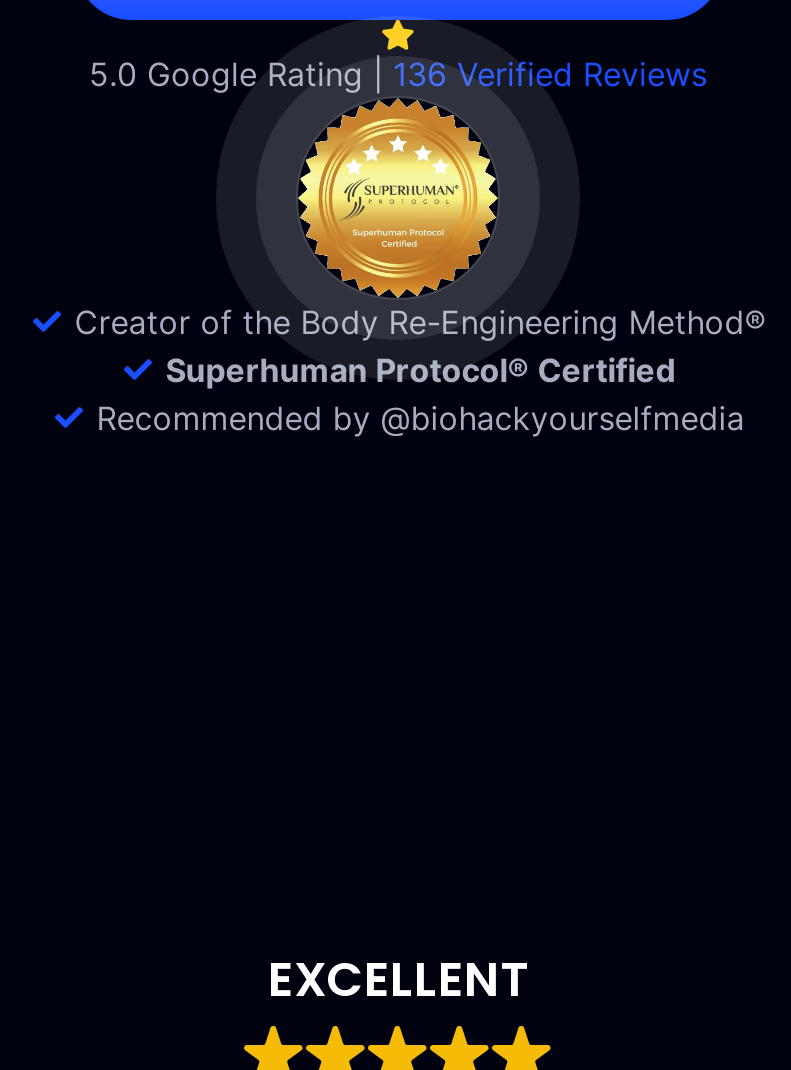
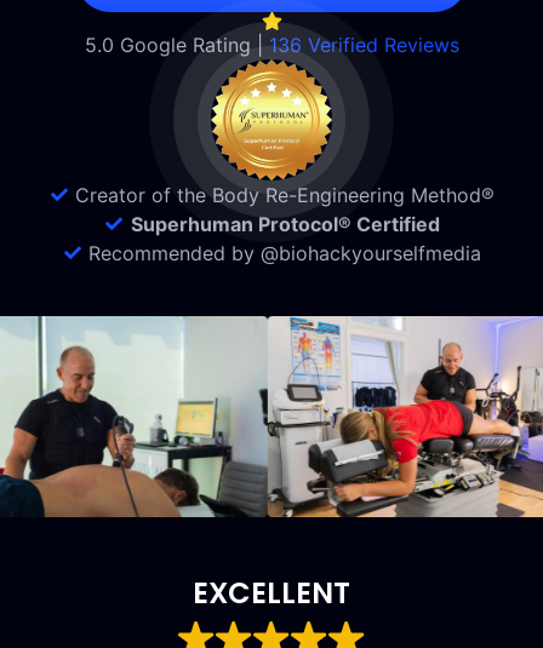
none -> [4,315,539,518] [image]

